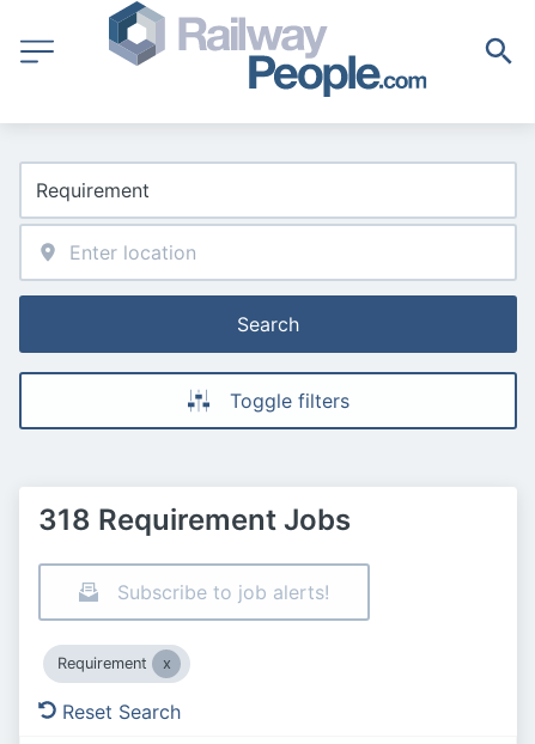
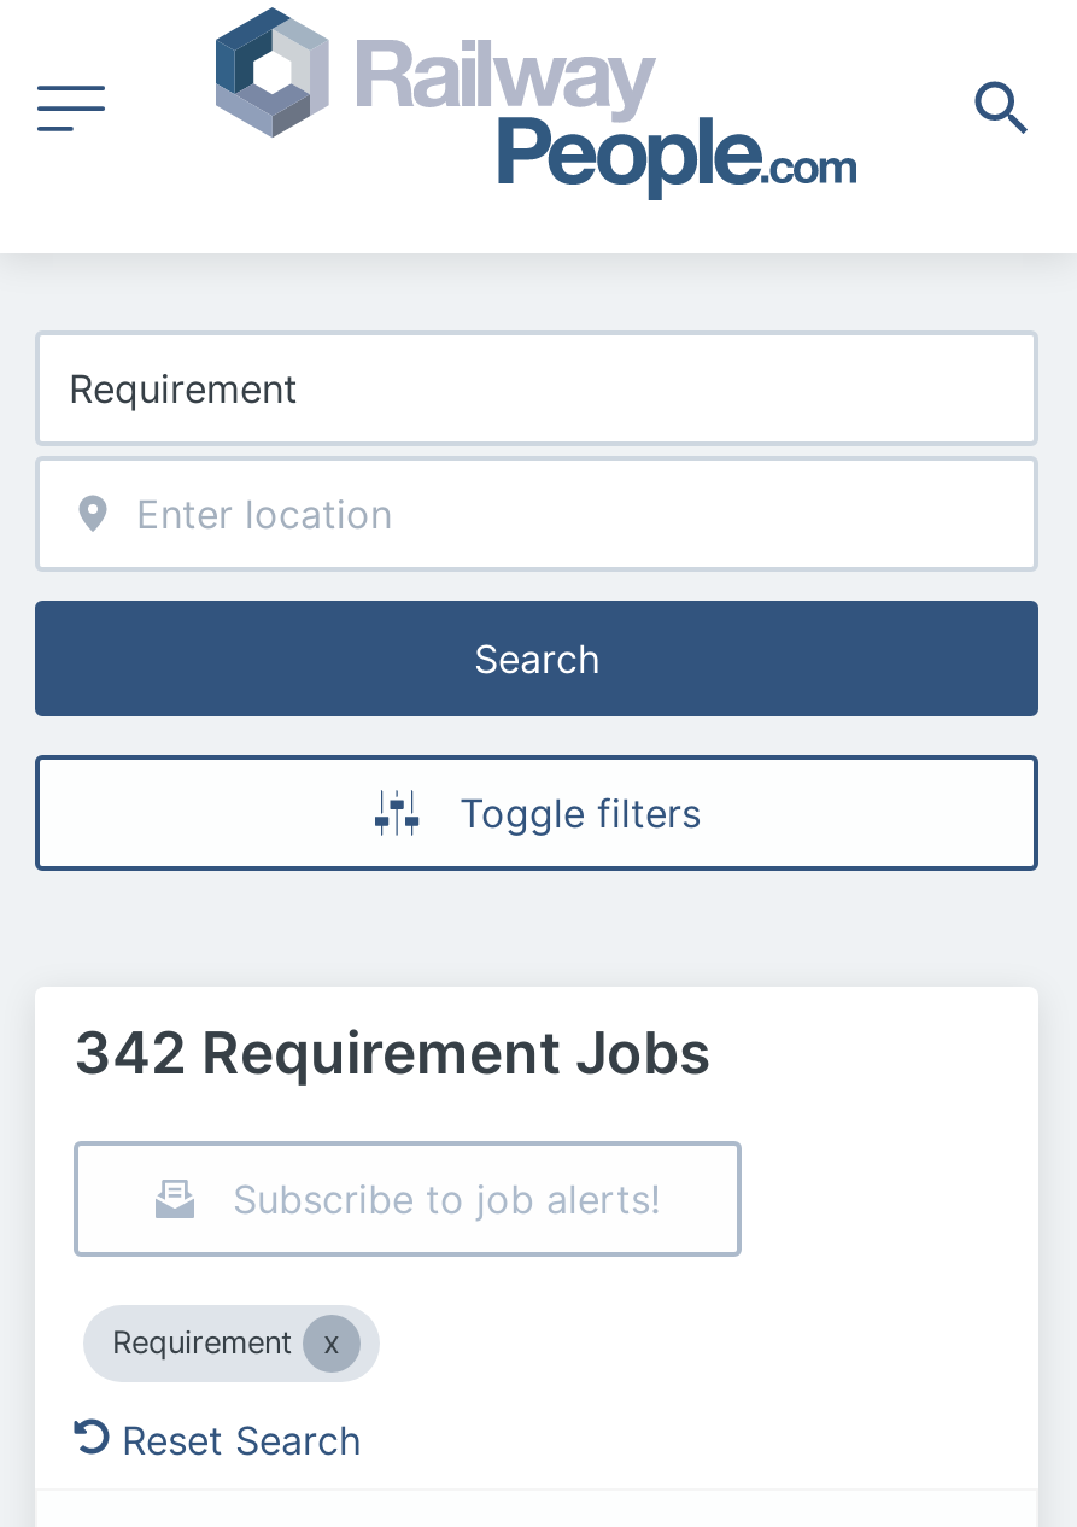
[38,502,351,537] 318 Requirement Jobs -> [74,1018,710,1088] 342 Requirement Jobs

